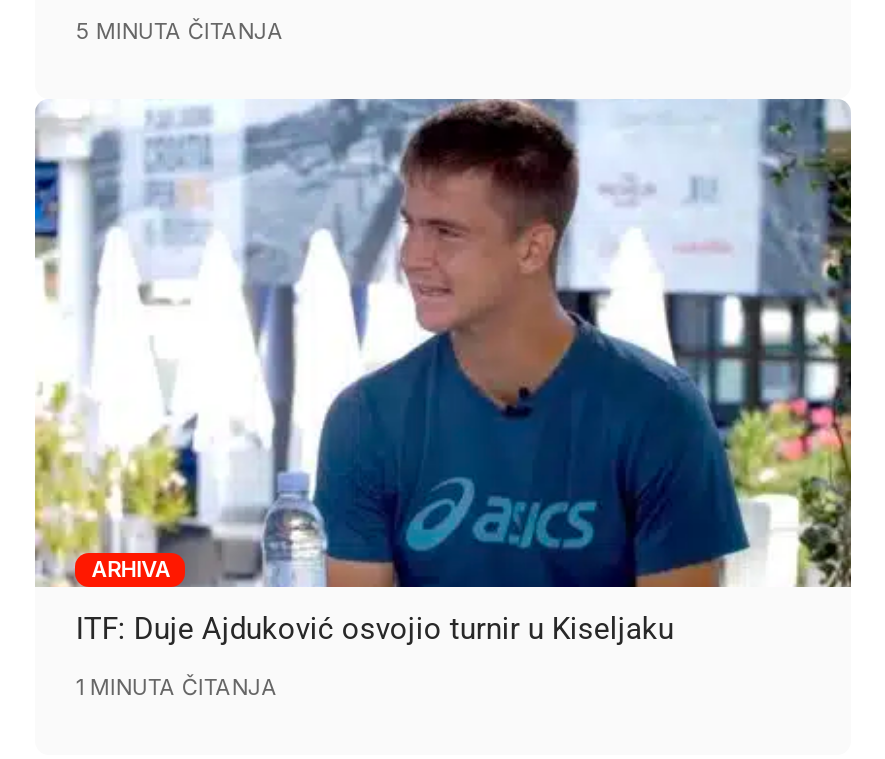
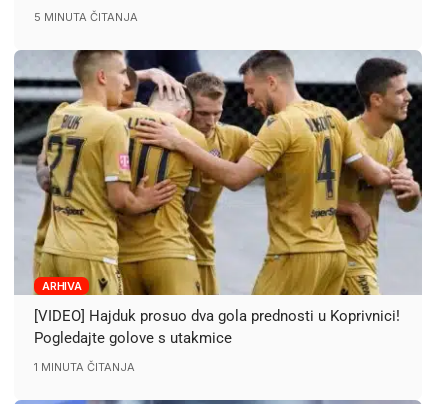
[33,98,853,648] [image] | ITF: Duje Ajduković osvojio turnir u Kiseljaku -> [13,49,423,347] [image] | [VIDEO] Hajduk prosuo dva gola prednosti u Koprivnici! | Pogledajte golove s utakmice

